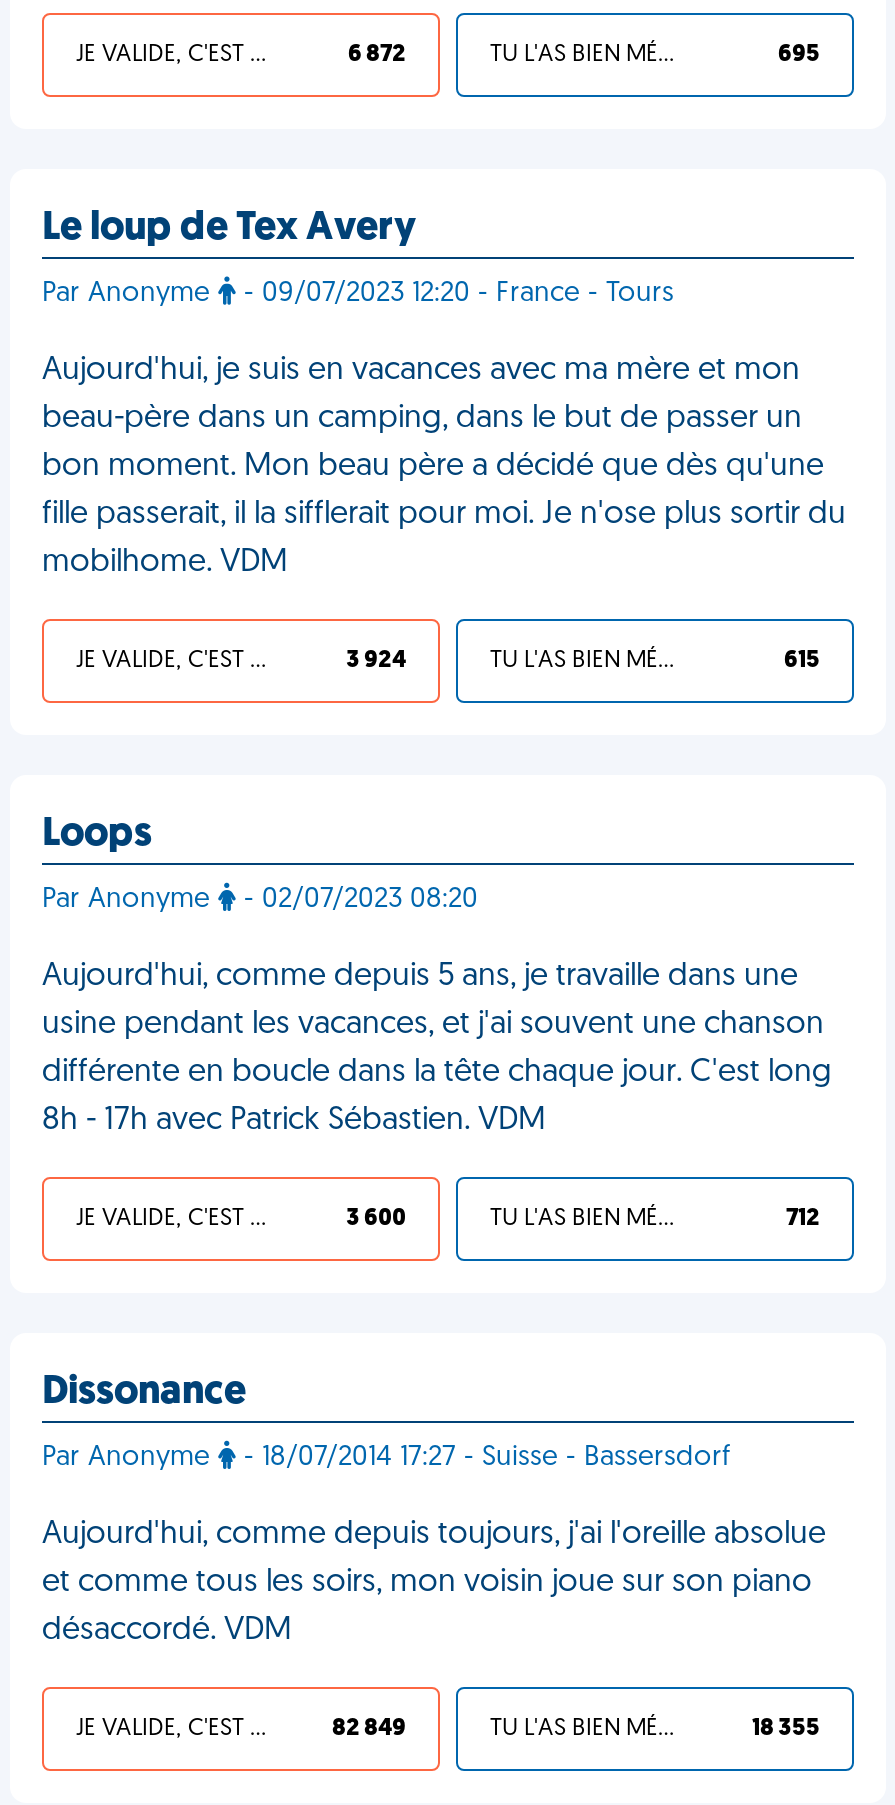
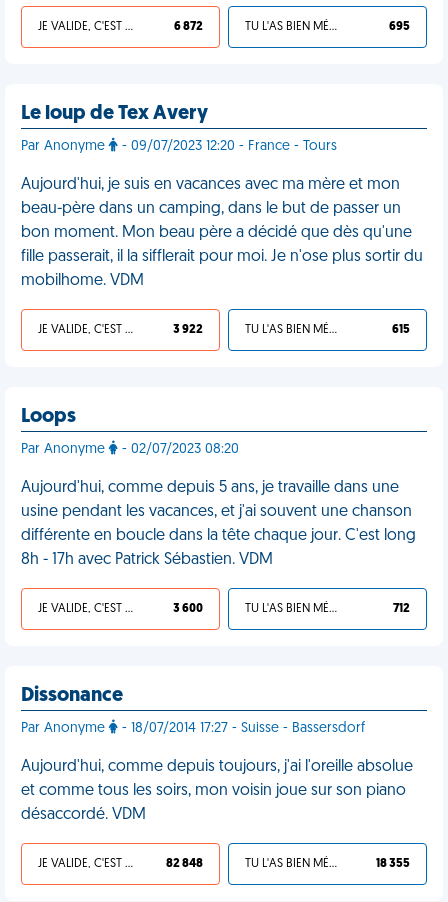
[346,649,406,673] 3 924 -> [173,324,203,336] 3 922
[332,1717,406,1741] 82 849 -> [166,858,203,870] 82 848

